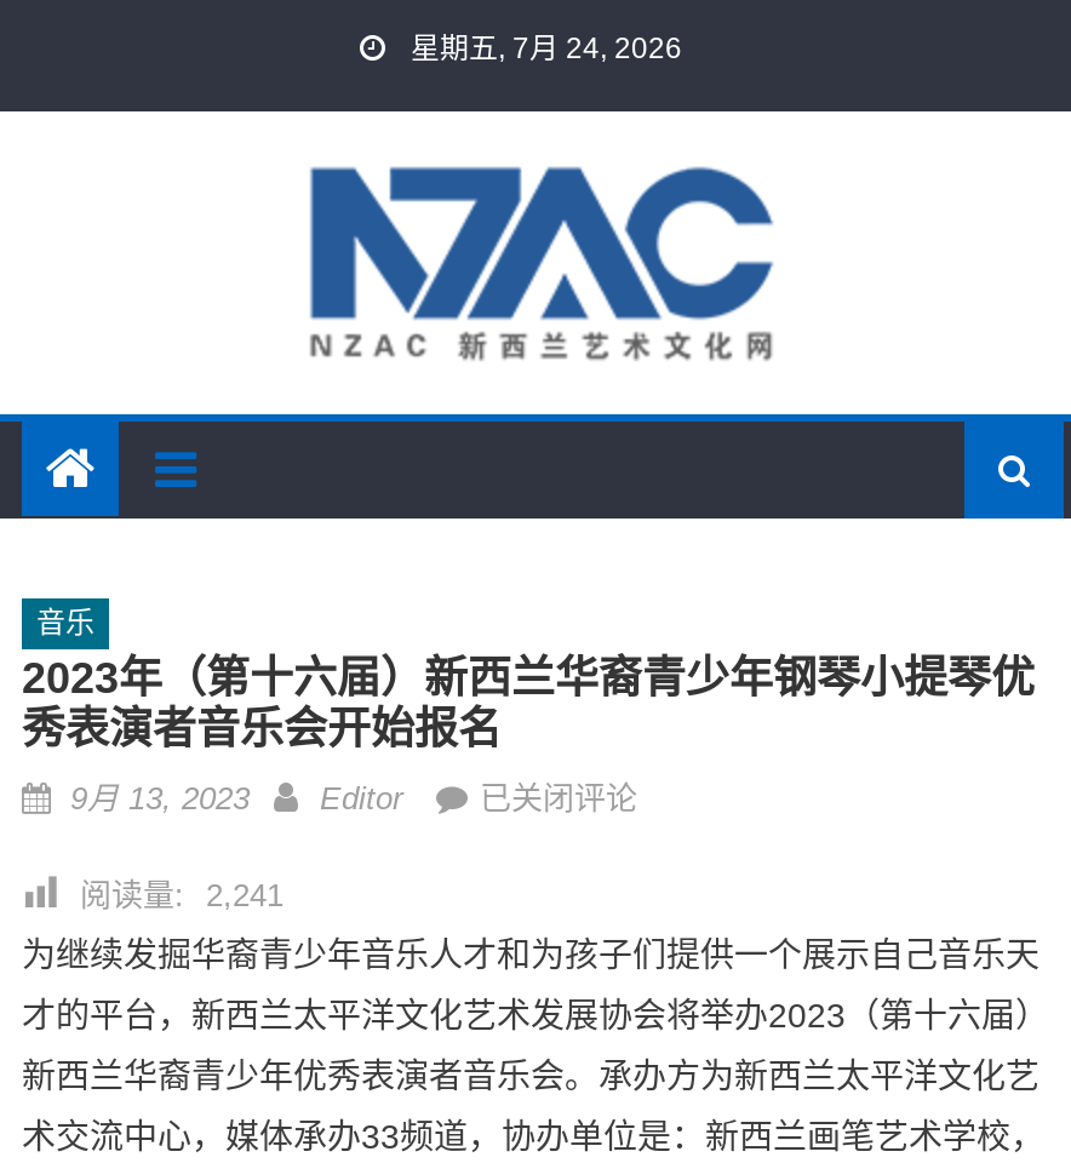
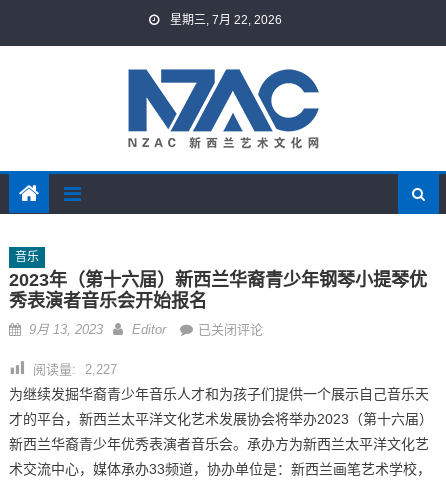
[403,31,682,65] 星期五, 7月 24, 2026 -> [166,13,281,27] 星期三, 7月 22, 2026
[80,877,283,913] 阅读量: 2,241 -> [33,362,117,377] 阅读量: 2,227

